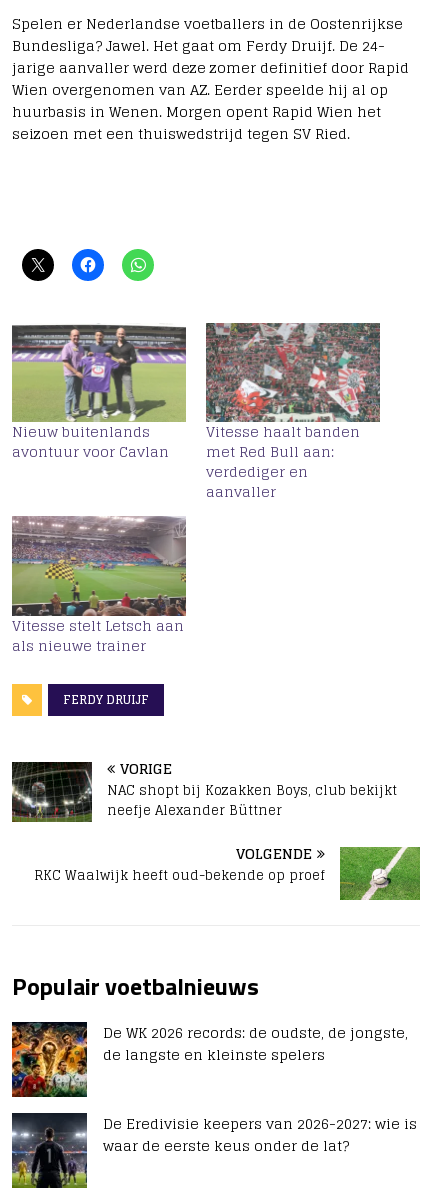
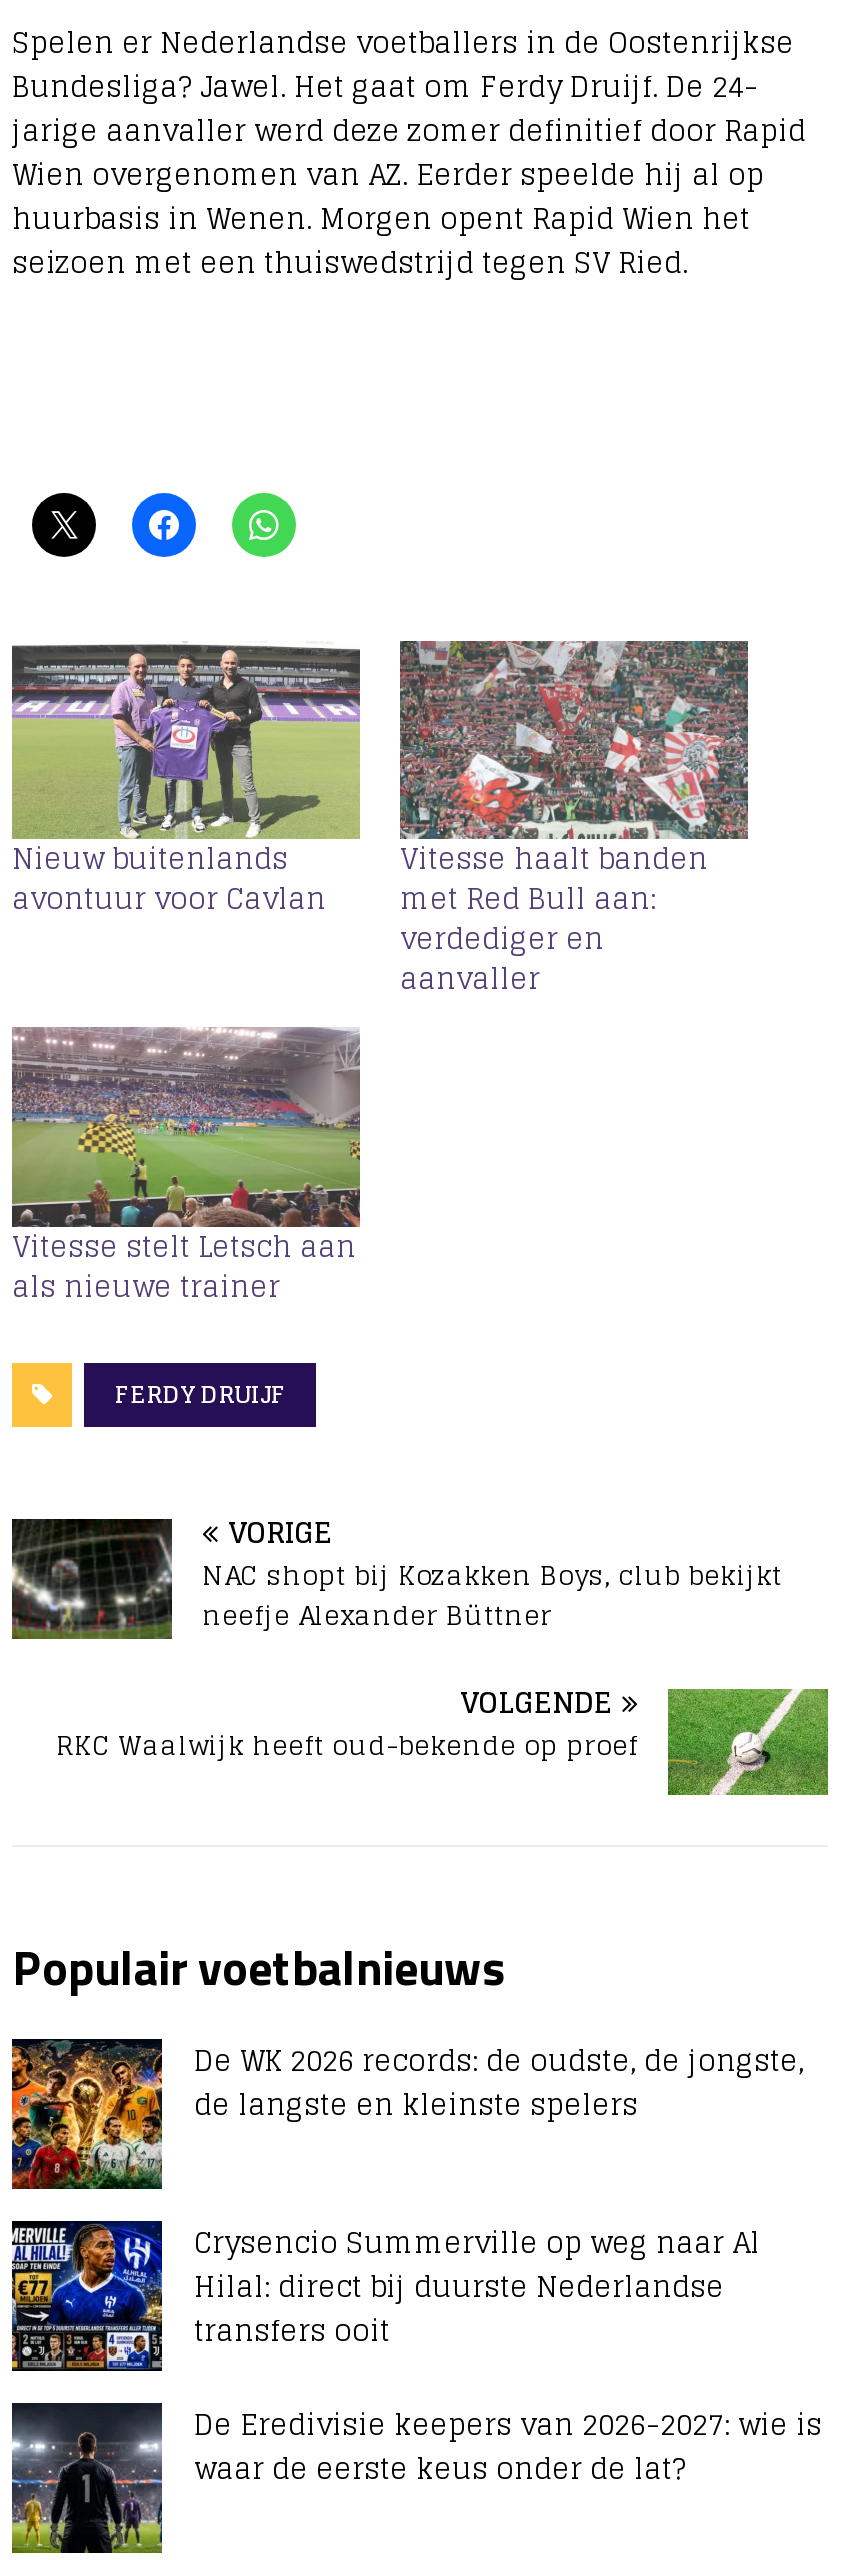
none -> [12,2217,760,2371] [image] | Crysencio Summerville op weg naar Al | Hilal: direct bij duurste Nederlandse | transfers ooit

